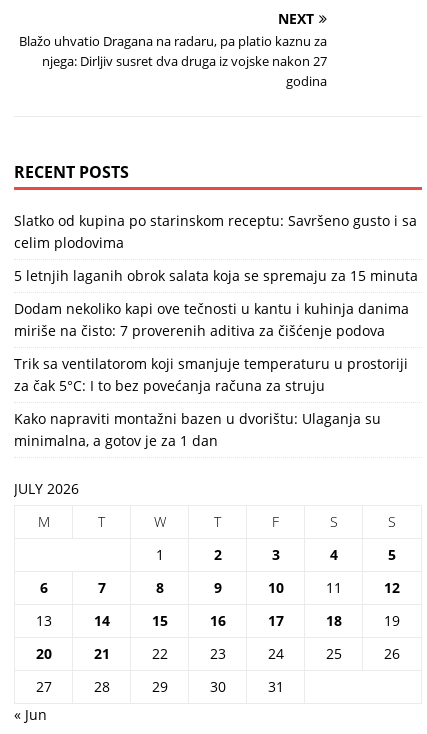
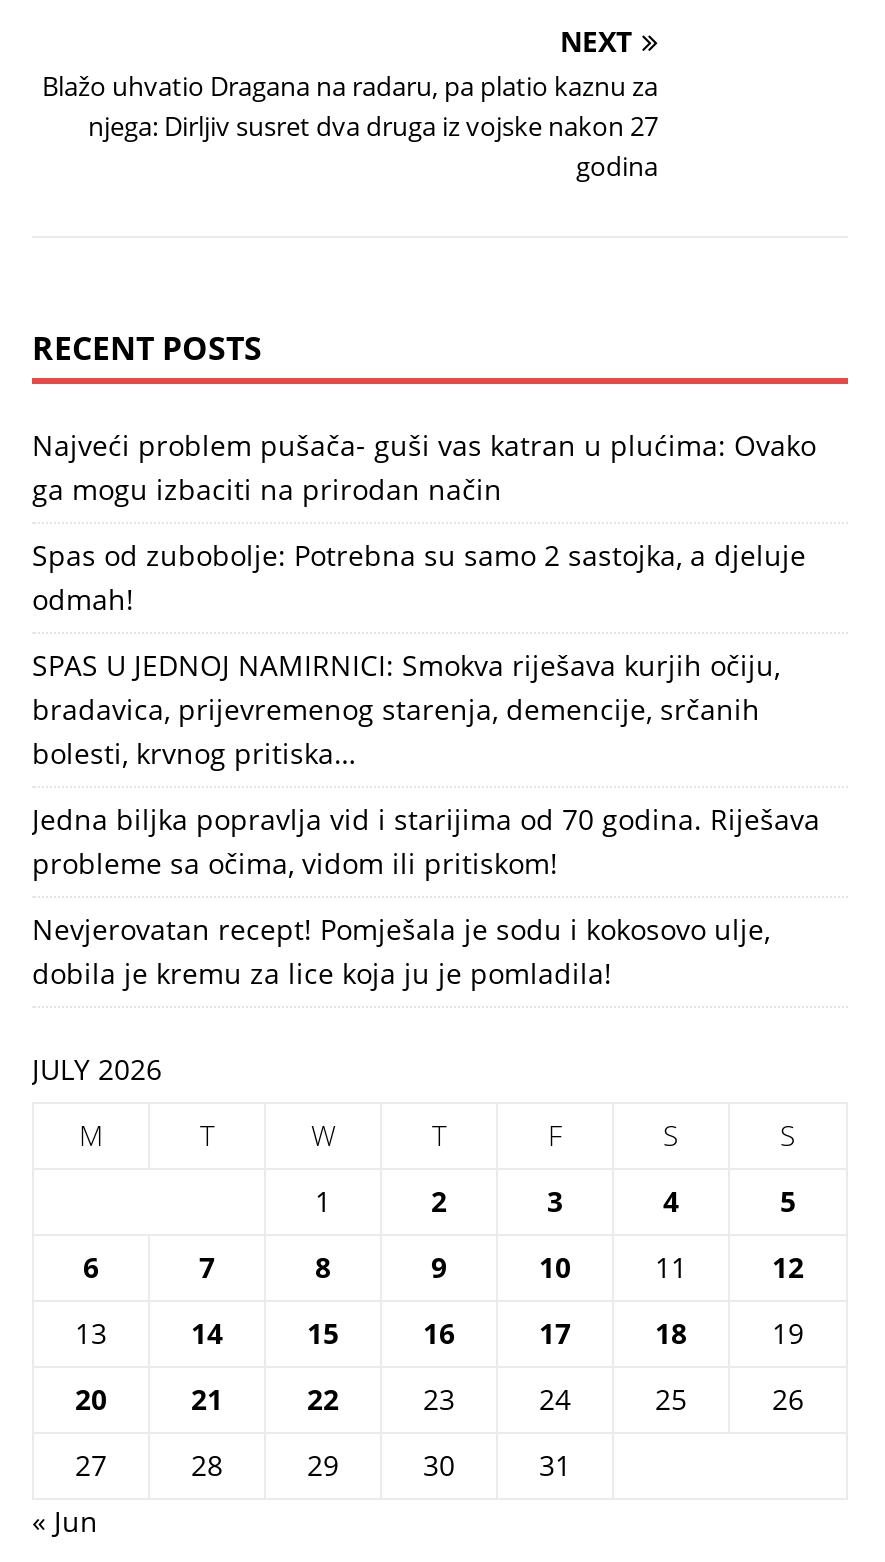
[14,211,417,252] Slatko od kupina po starinskom receptu: Savršeno gusto i sa | celim plodovima -> [32,427,816,509] Najveći problem pušača- guši vas katran u plućima: Ovako | ga mogu izbaciti na prirodan način
[14,266,418,285] 5 letnjih laganih obrok salata koja se spremaju za 15 minuta -> [32,537,806,619] Spas od zubobolje: Potrebna su samo 2 sastojka, a djeluje | odmah!
[14,299,409,340] Dodam nekoliko kapi ove tečnosti u kantu i kuhinja danima | miriše na čisto: 7 proverenih aditiva za čišćenje podova -> [32,647,780,773] SPAS U JEDNOJ NAMIRNICI: Smokva riješava kurjih očiju, | bradavica, prijevremenog starenja, demencije, srčanih | bolesti, krvnog pritiska…
[14,354,408,395] Trik sa ventilatorom koji smanjuje temperaturu u prostoriji | za čak 5°C: I to bez povećanja računa za struju -> [32,801,820,883] Jedna biljka popravlja vid i starijima od 70 godina. Riješava | probleme sa očima, vidom ili pritiskom!
[14,409,381,450] Kako napraviti montažni bazen u dvorištu: Ulaganja su | minimalna, a gotov je za 1 dan -> [32,911,770,993] Nevjerovatan recept! Pomješala je sodu i kokosovo ulje, | dobila je kremu za lice koja ju je pomladila!

